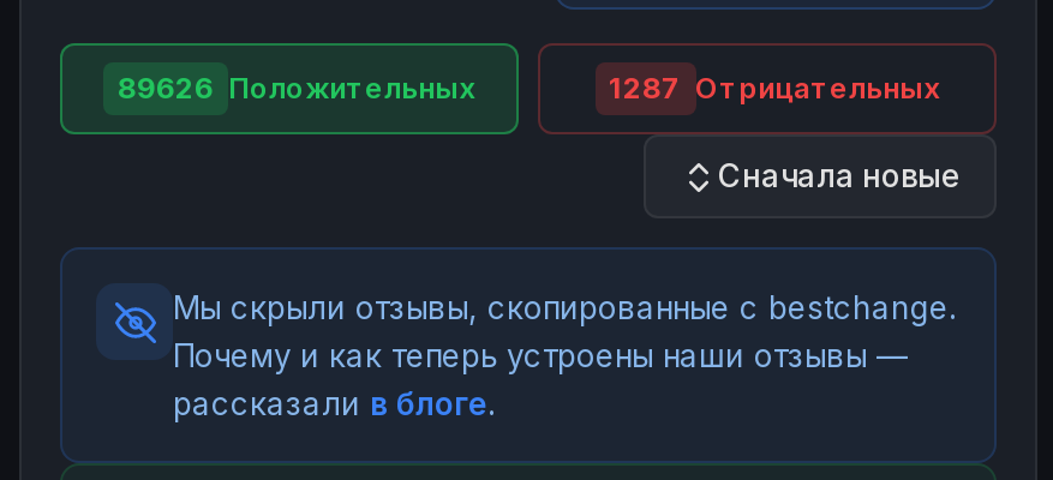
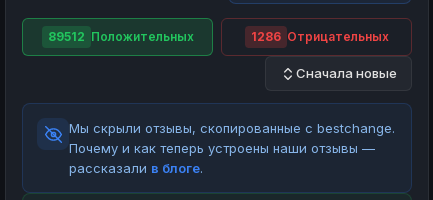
[118,70,475,106] 89626 Положительных -> [47,29,193,44] 89512 Положительных
[609,70,940,106] 1287 Отрицательных -> [250,29,388,44] 1286 Отрицательных

